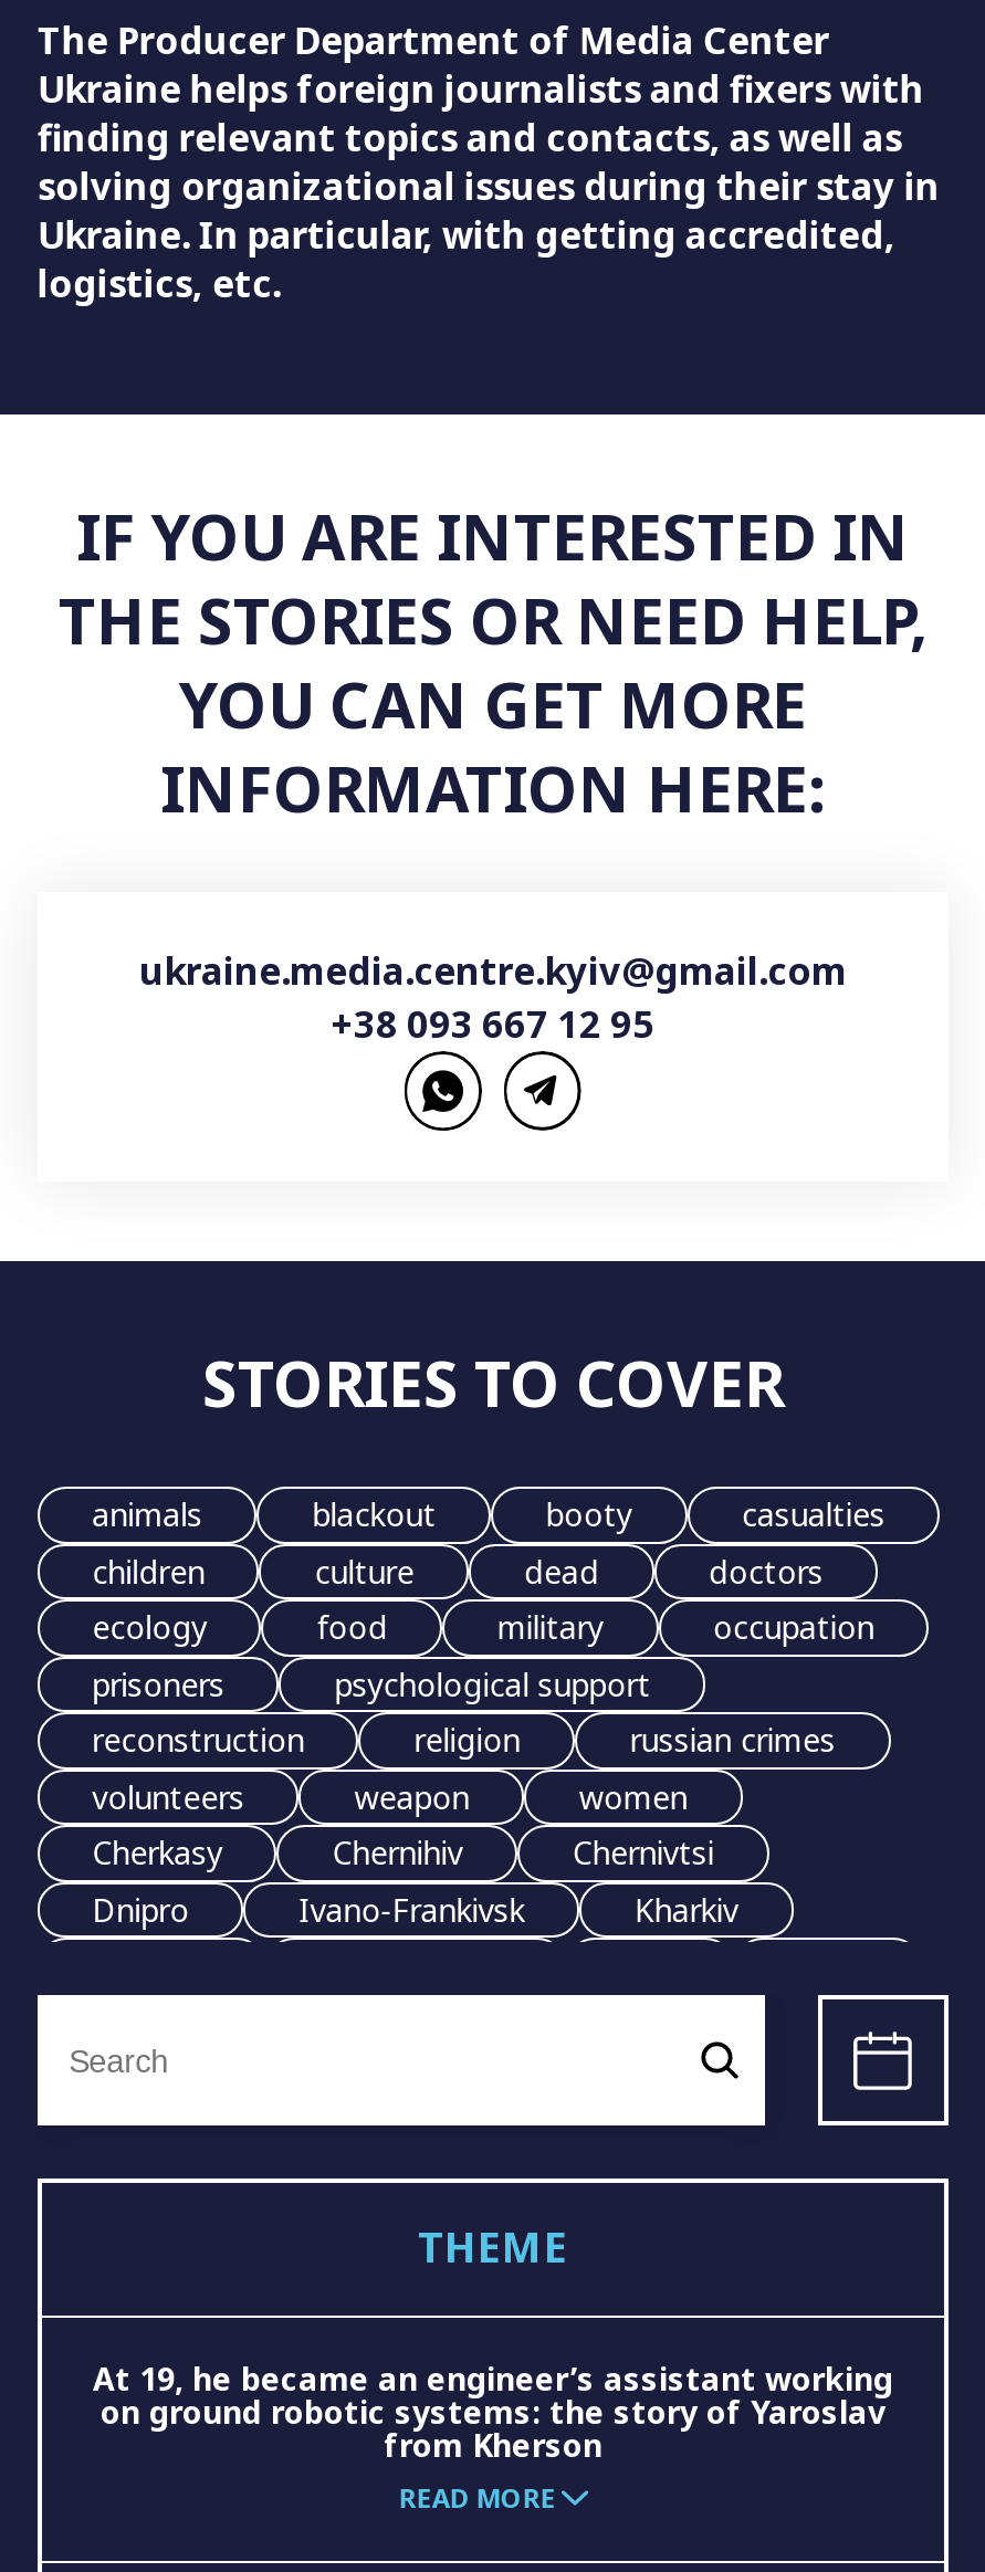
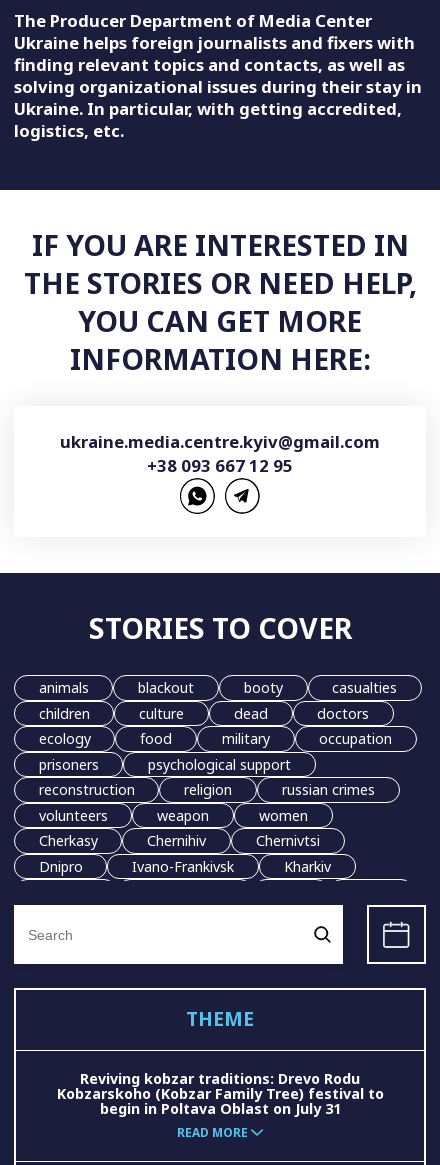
[93,2357,893,2466] At 19, he became an engineer’s assistant working | on ground robotic systems: the story of Yaroslav | from Kherson -> [56,1069,383,1118] Reviving kobzar traditions: Drevo Rodu | Kobzarskoho (Kobzar Family Tree) festival to | begin in Poltava Oblast on July 31

